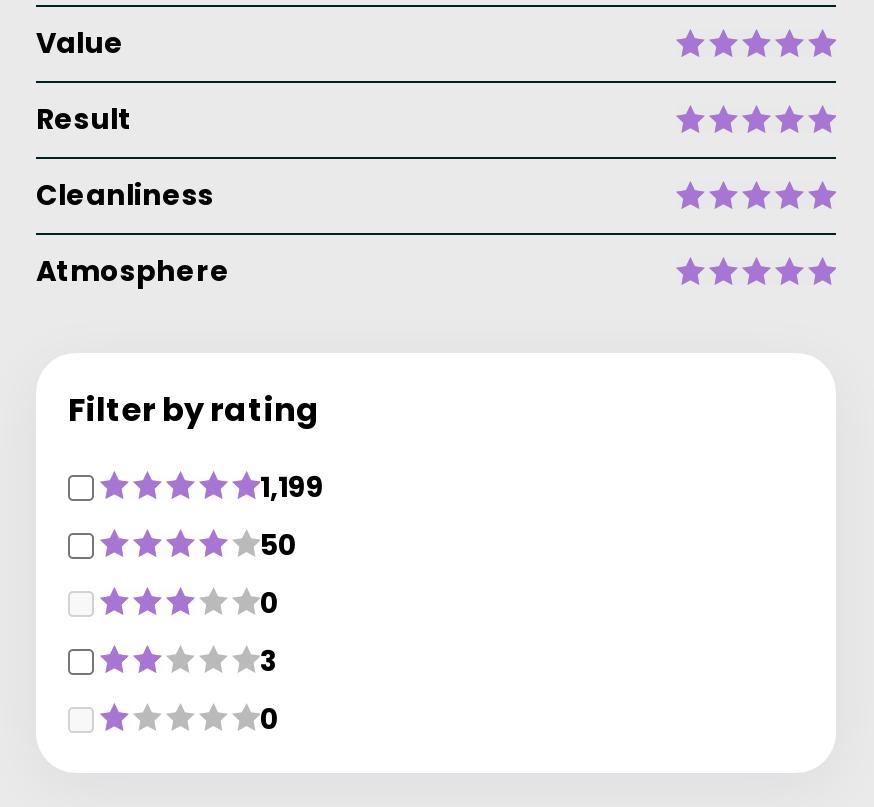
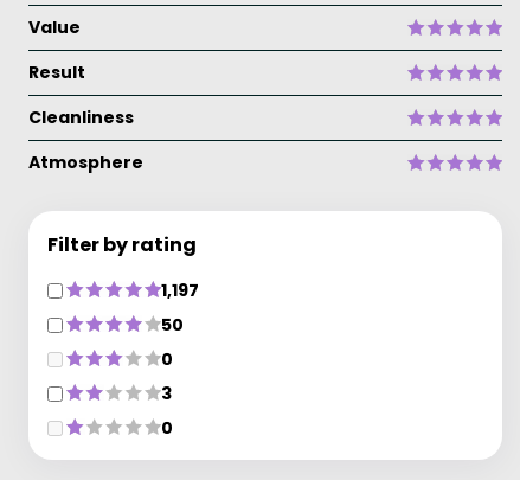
[260,467,324,507] 1,199 -> [161,278,199,302] 1,197

